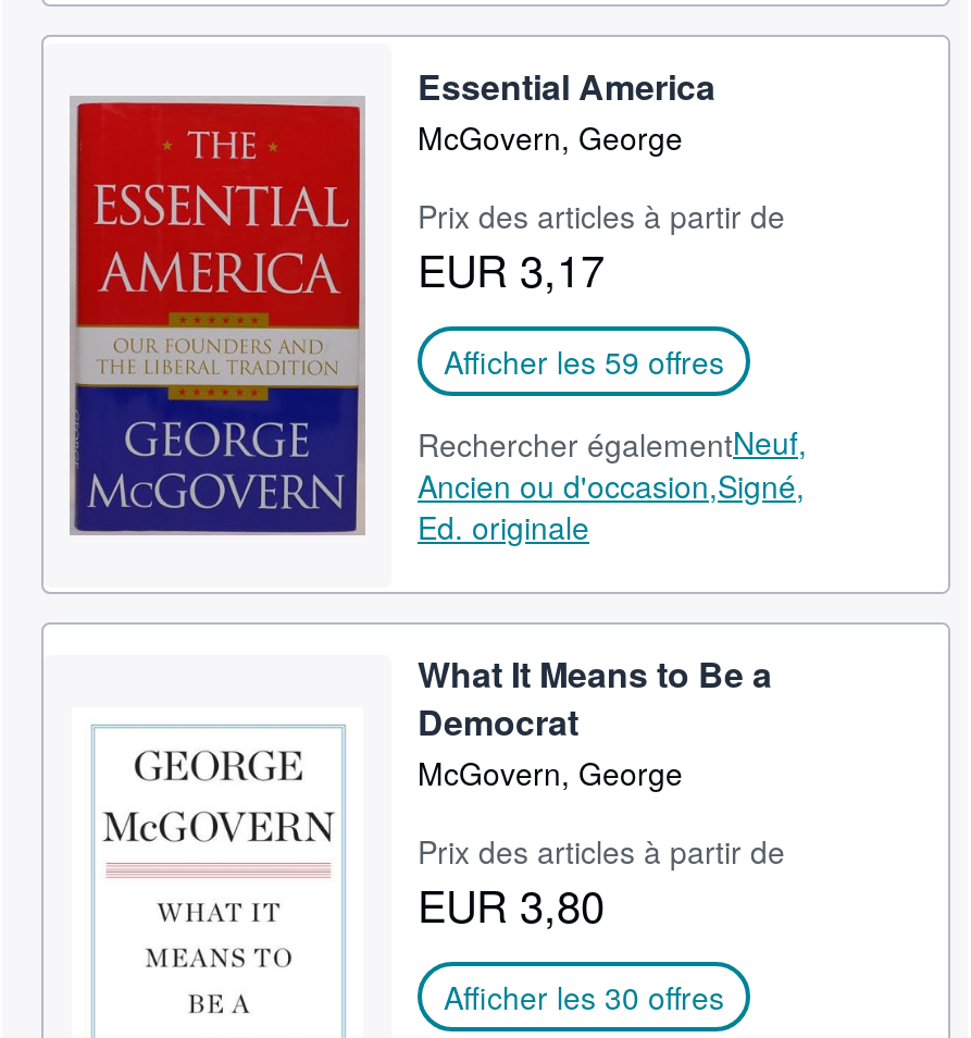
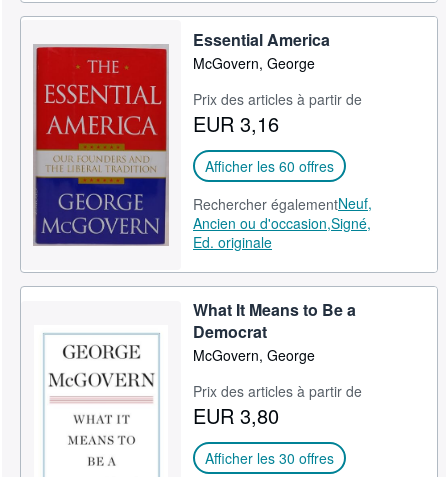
[418,237,605,300] EUR 3,17 -> [193,109,279,138] EUR 3,16
[444,339,724,383] Afficher les 59 offres -> [205,156,334,176] Afficher les 60 offres

